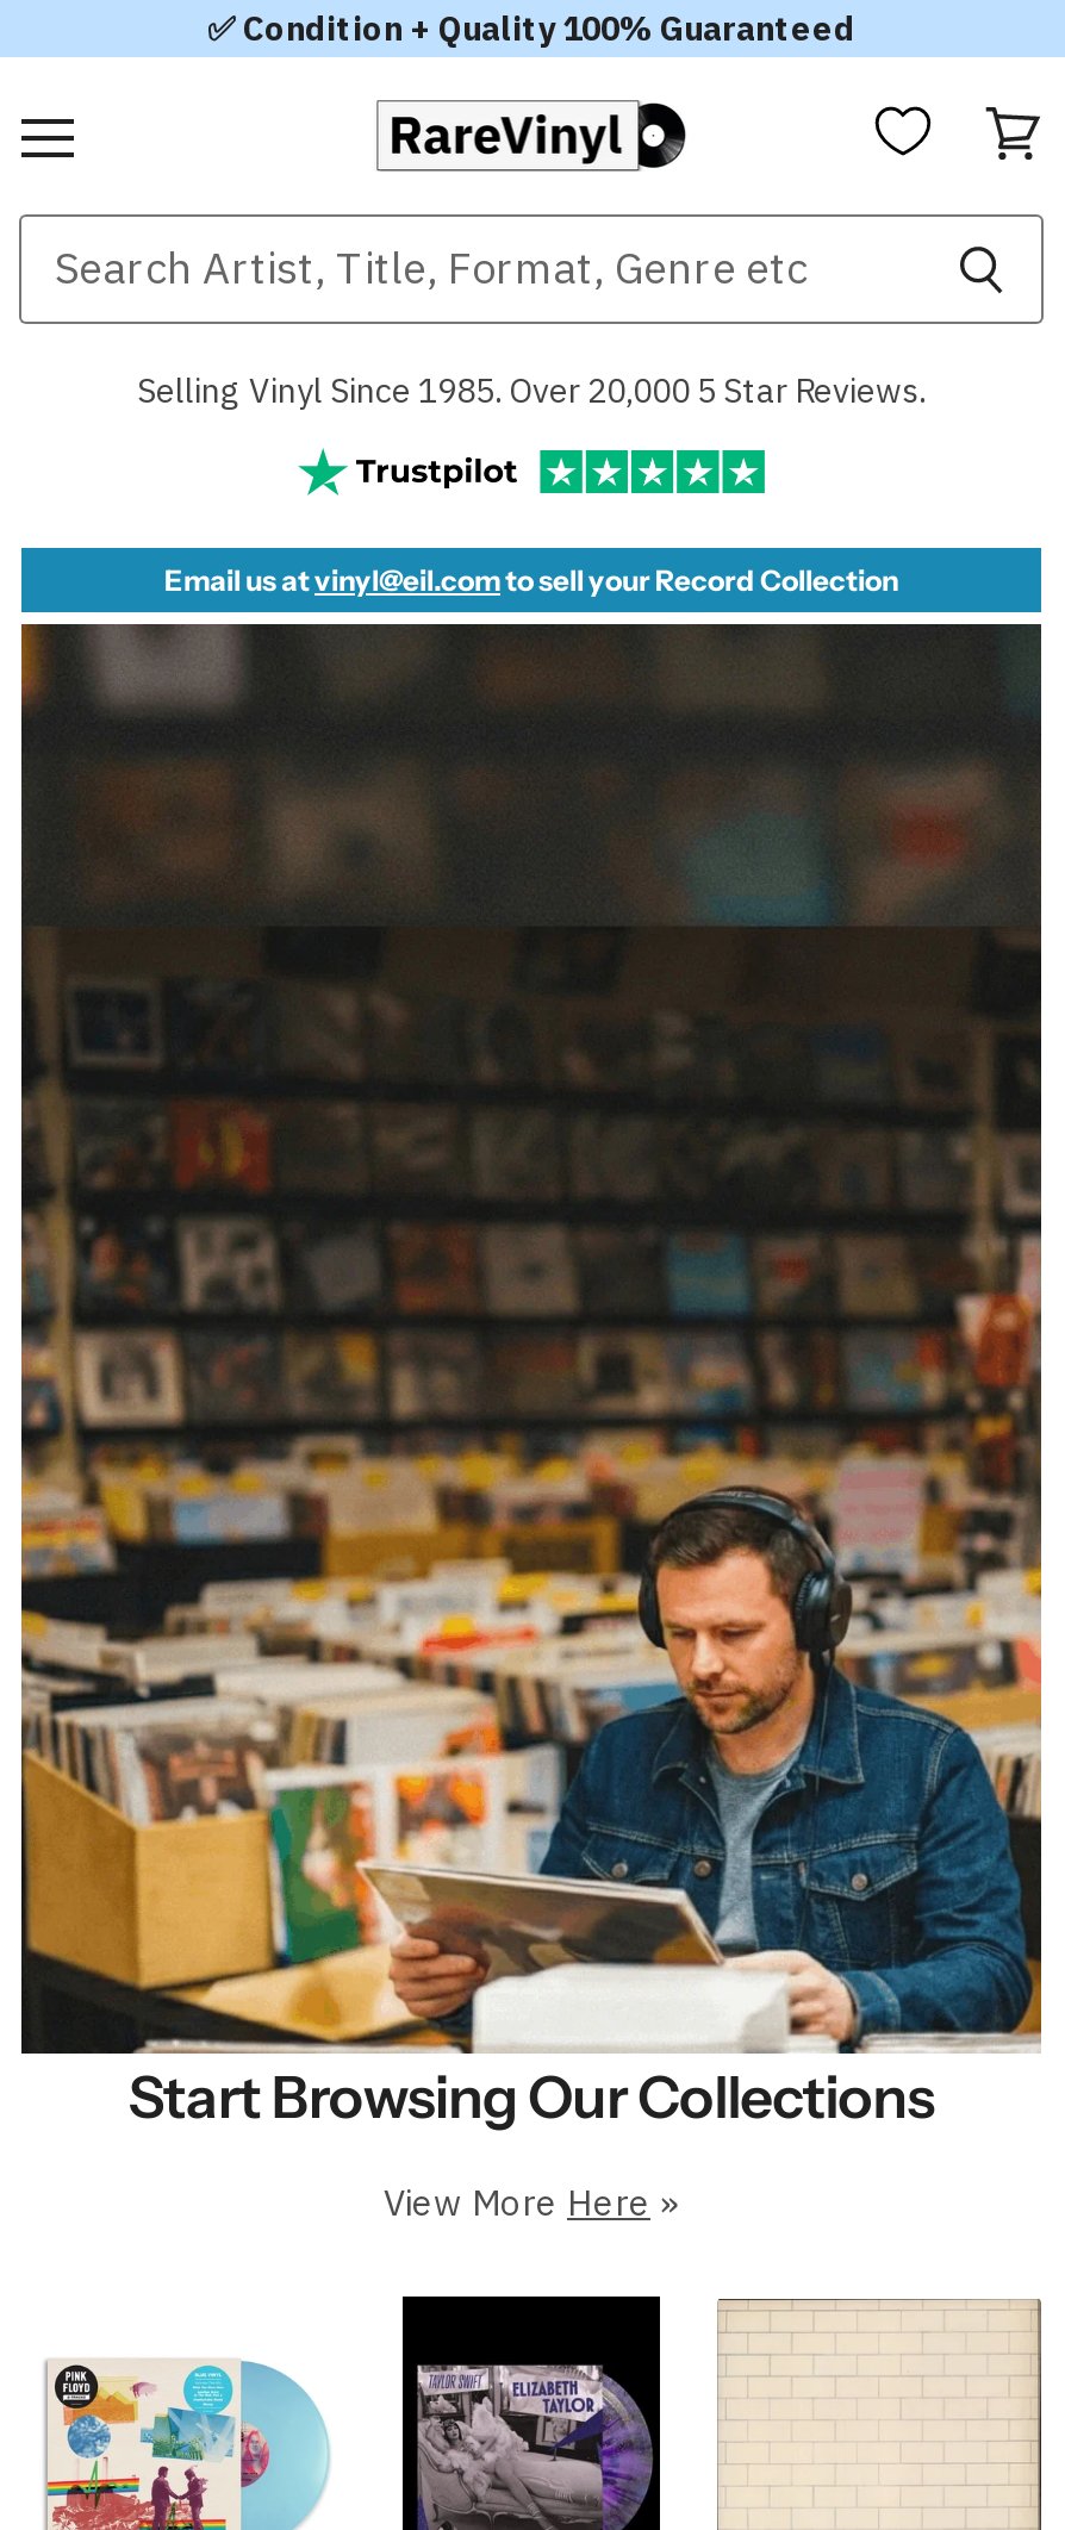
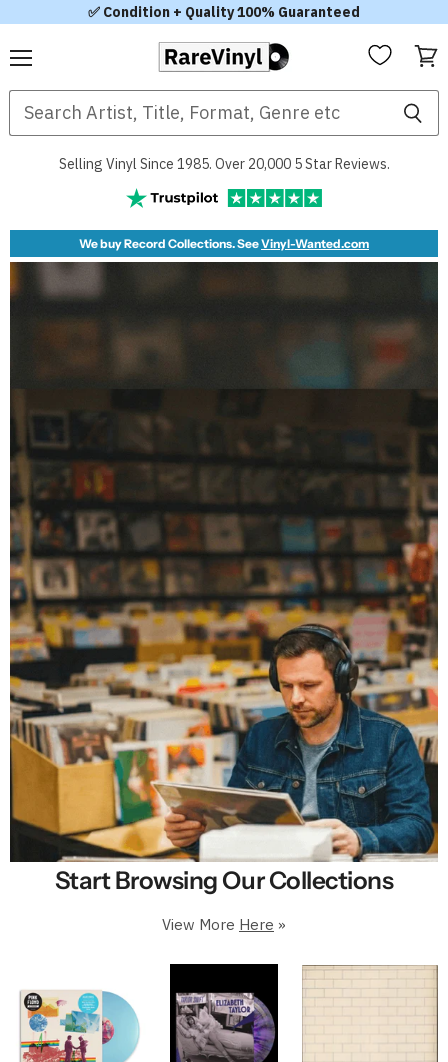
[164,562,898,598] Email us atvinyl@eil.comto sell your Record Collection -> [79,236,369,251] We buy Record Collections. SeeVinyl-Wanted.com

